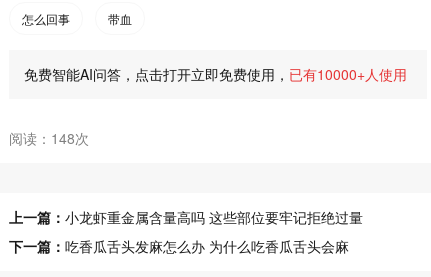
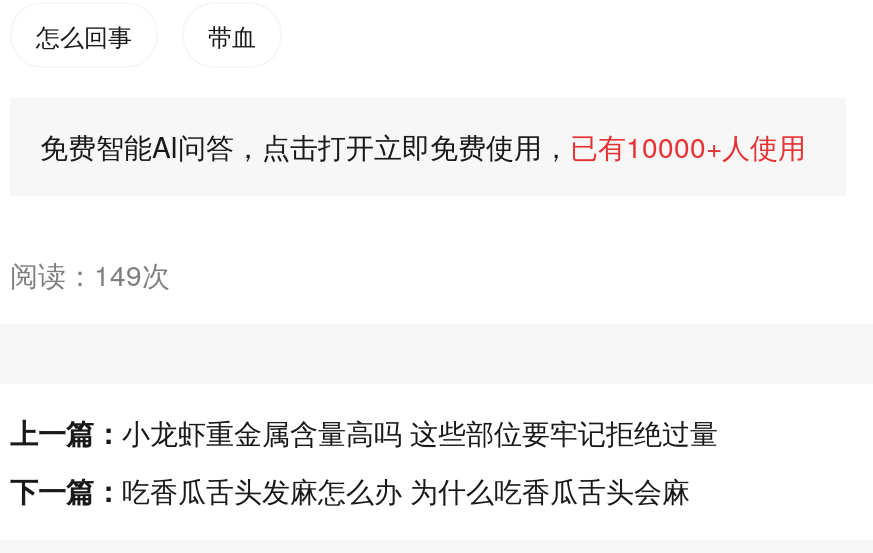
[9,128,89,148] 阅读：148次 -> [10,254,170,294] 阅读：149次

